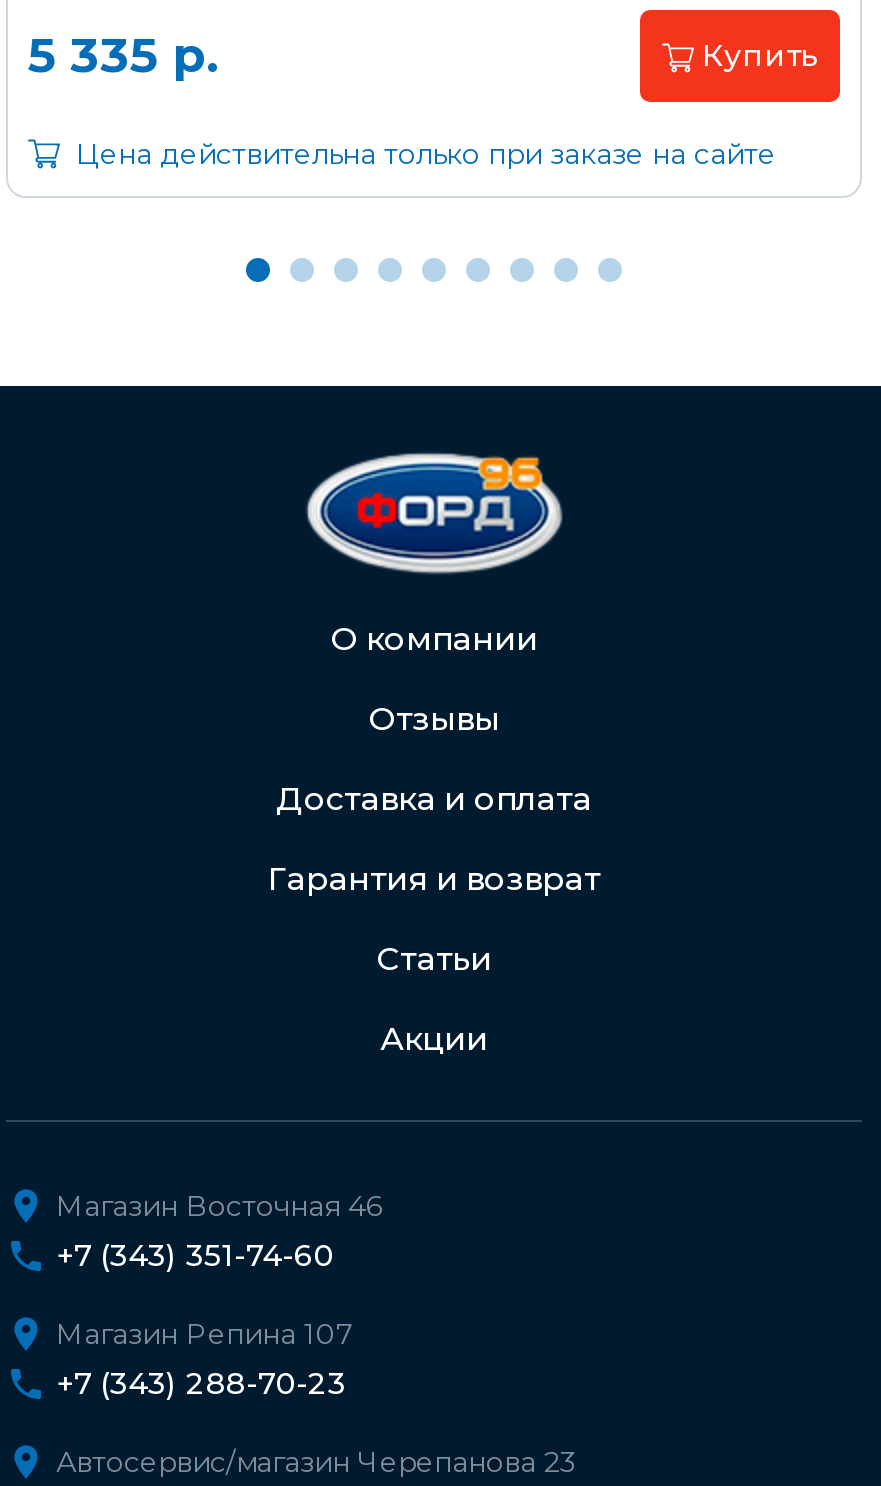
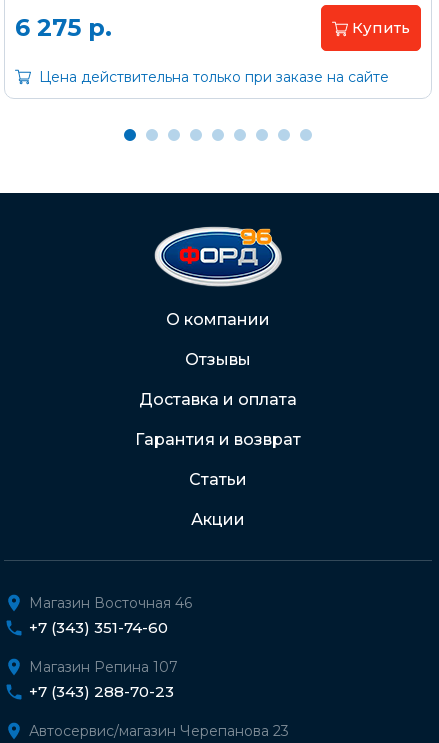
[28,26,220,84] 5 335 р. -> [15,13,112,42] 6 275 р.

